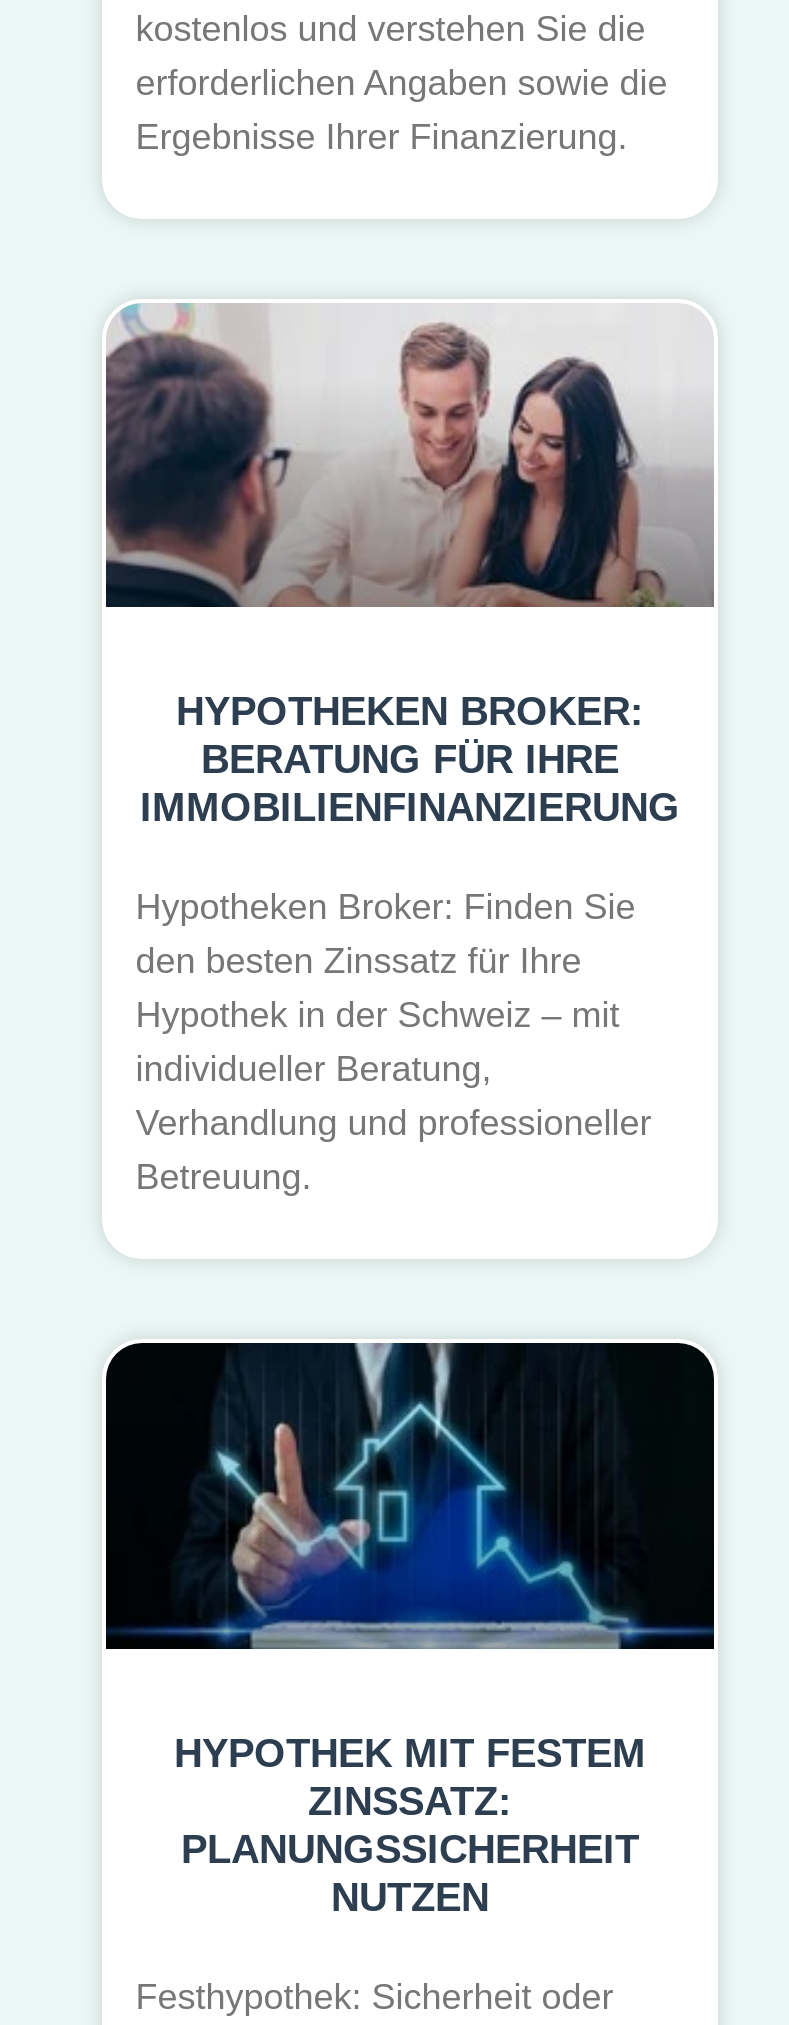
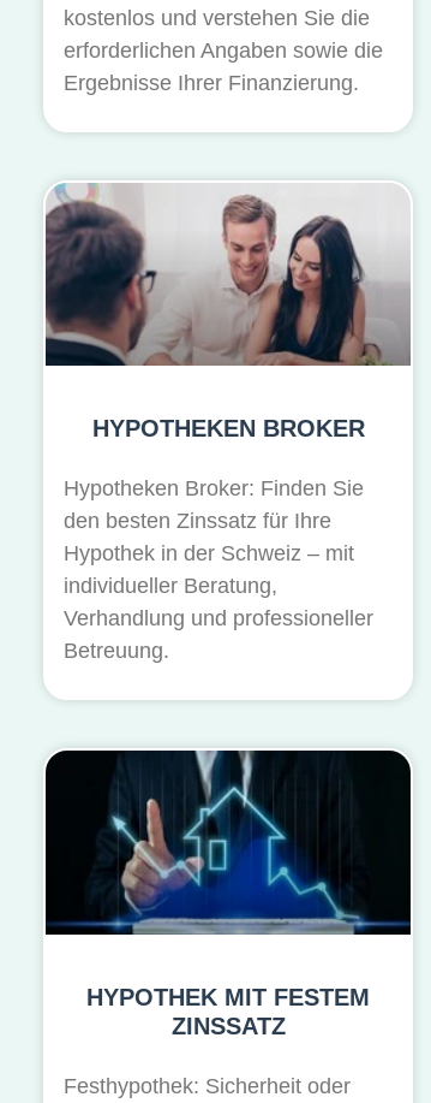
[140,690,680,830] HYPOTHEKEN BROKER: | BERATUNG FÜR IHRE | IMMOBILIENFINANZIERUNG -> [92,416,364,442] HYPOTHEKEN BROKER
[181,1778,639,1918] ZINSSATZ: | PLANUNGSSICHERHEIT | NUTZEN -> [171,1012,285,1039] ZINSSATZ

